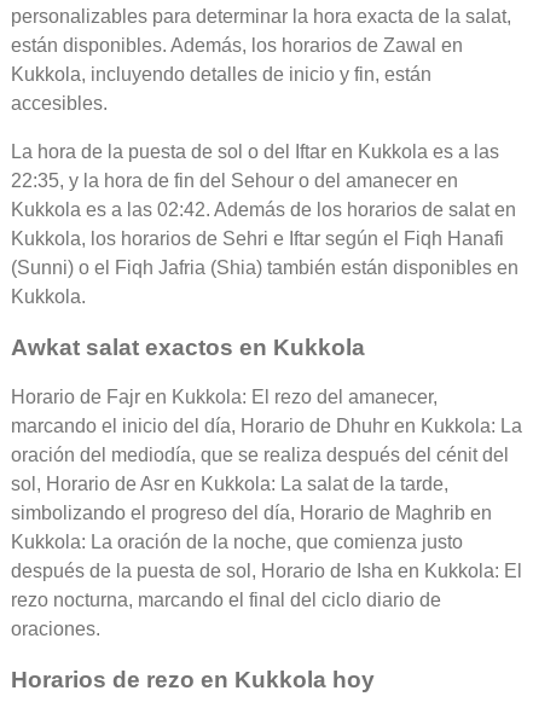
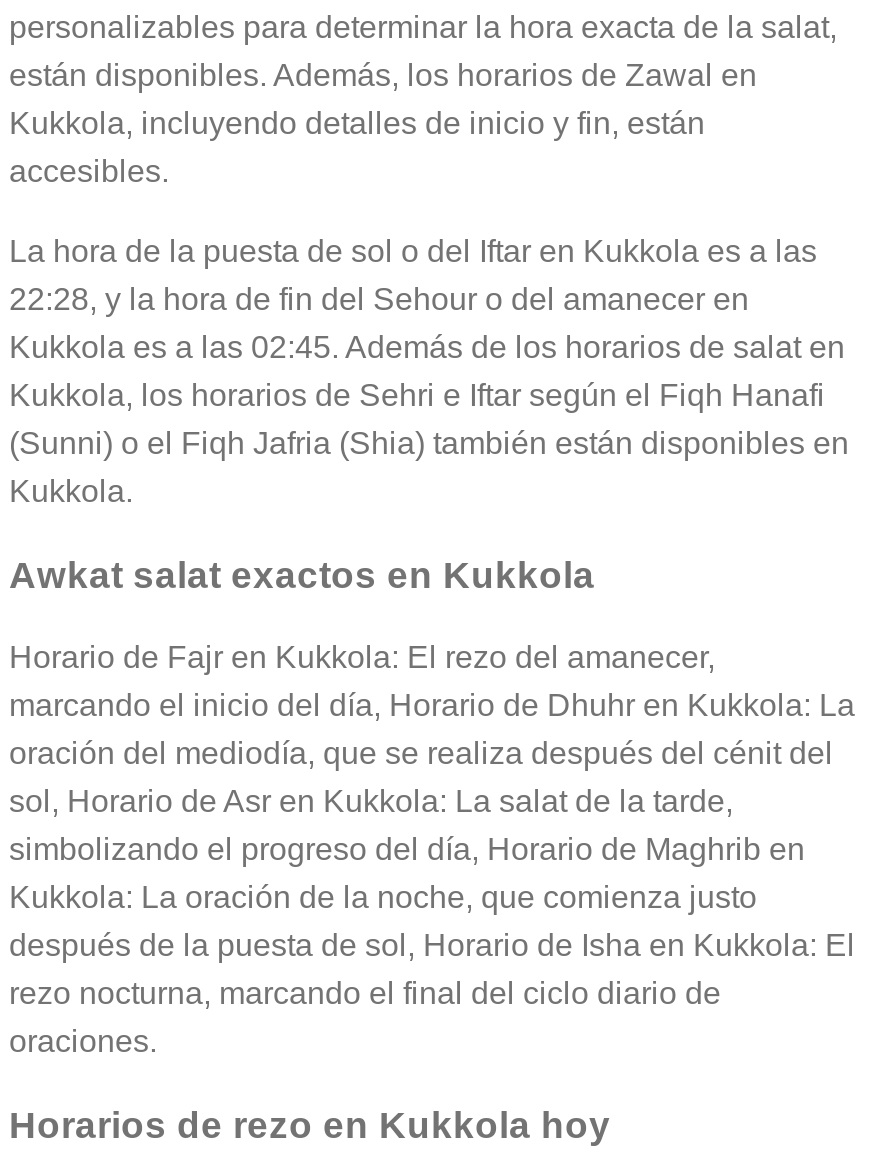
[11,170,458,191] 22:35, y la hora de fin del Sehour o del amanecer en -> [9,282,749,316] 22:28, y la hora de fin del Sehour o del amanecer en
[11,199,516,220] Kukkola es a las 02:42. Además de los horarios de salat en -> [9,330,845,364] Kukkola es a las 02:45. Además de los horarios de salat en

